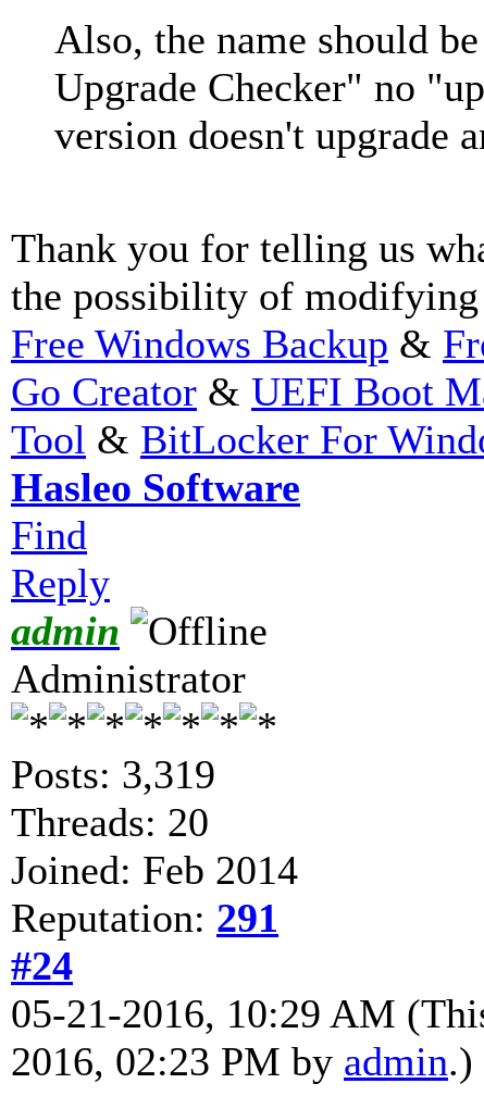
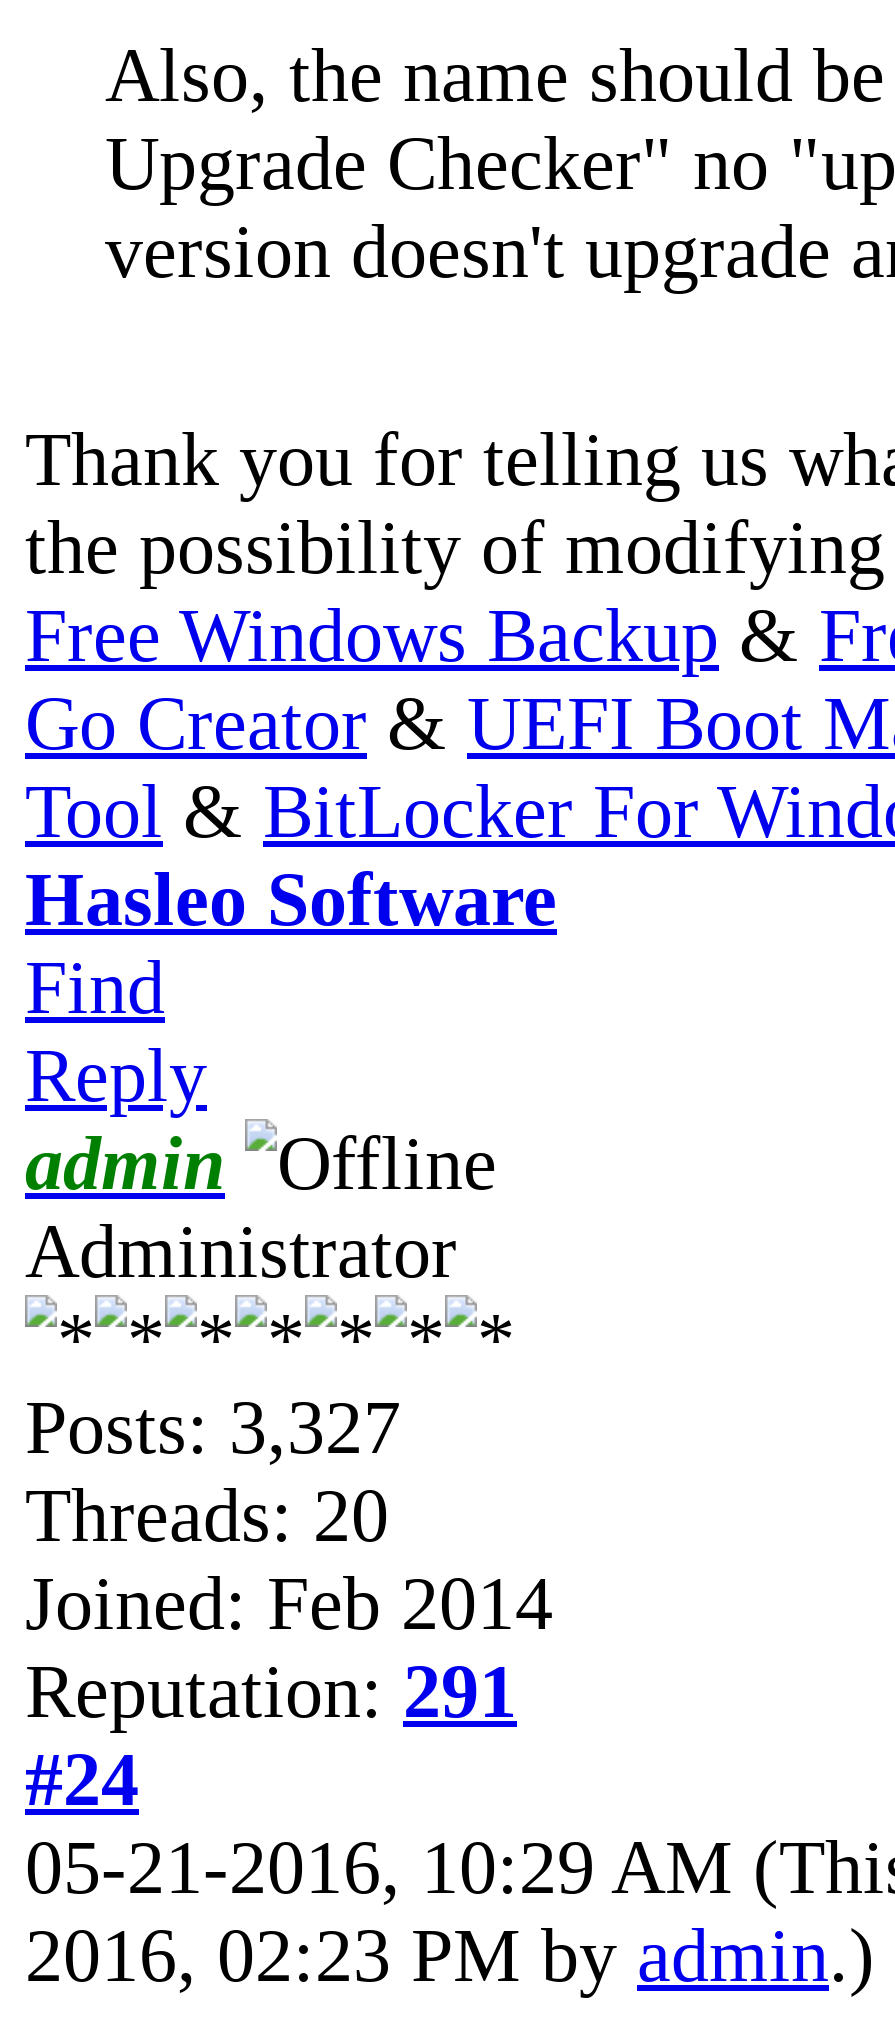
[11,751,215,797] Posts: 3,319 -> [25,1384,401,1468] Posts: 3,327

